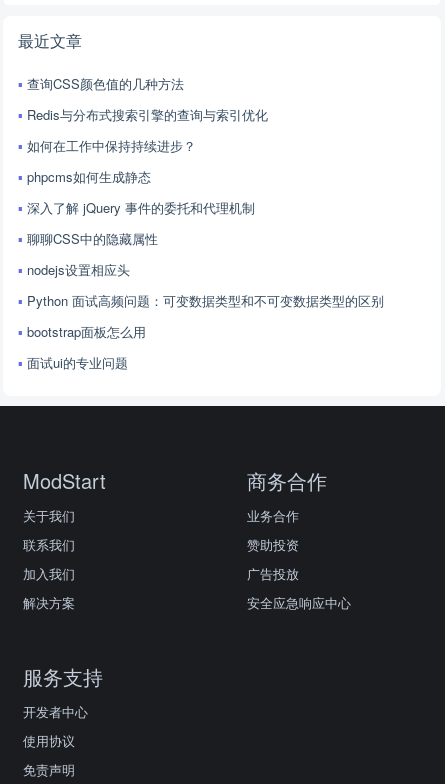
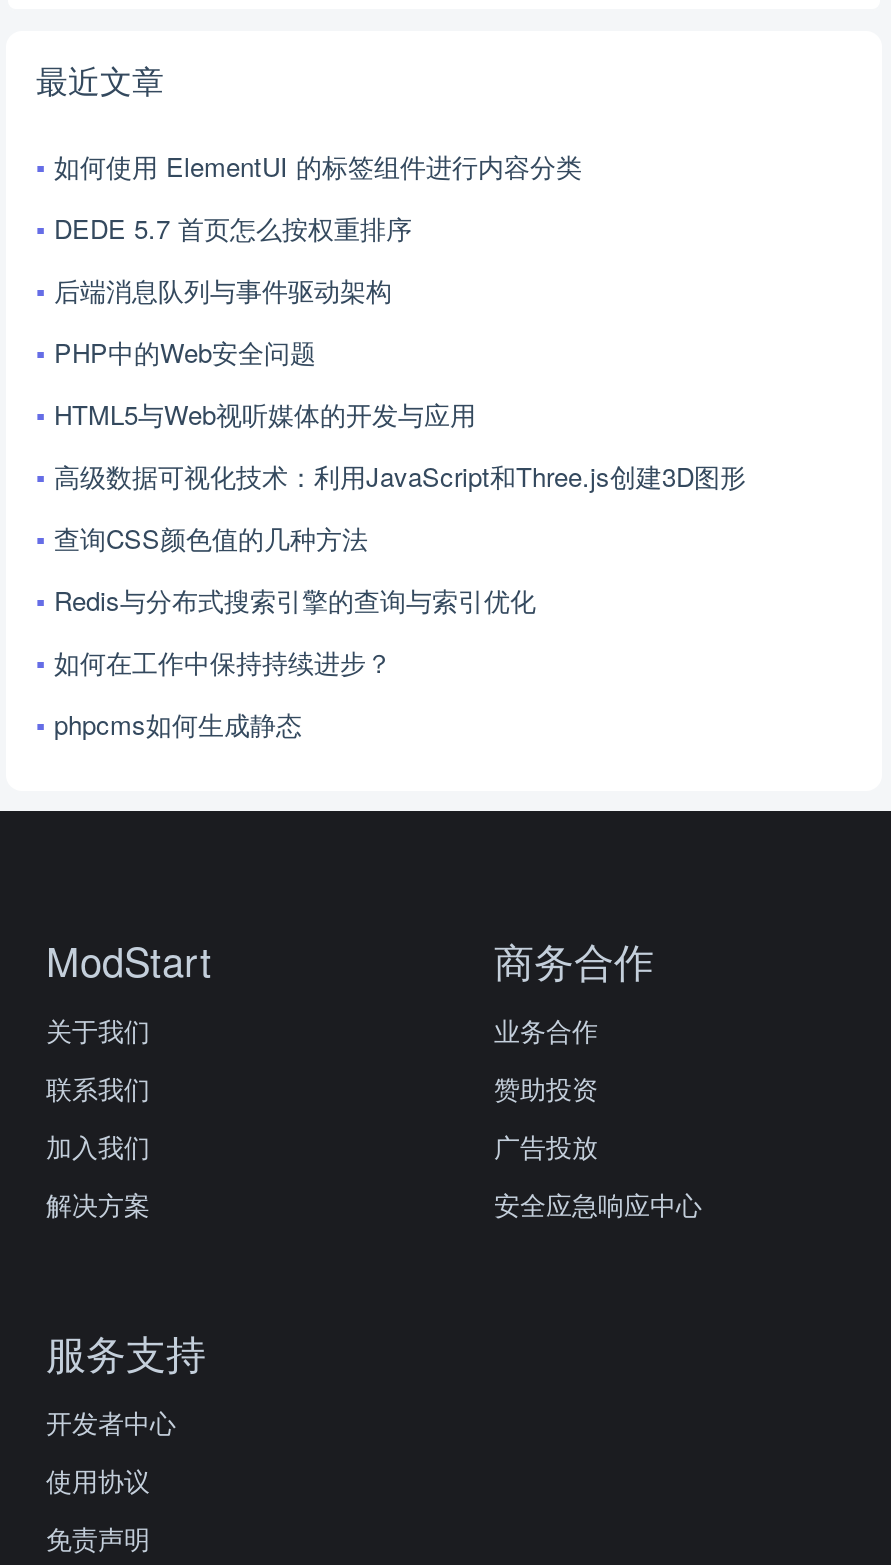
none -> [54,146,746,494] 如何使用 ElementUI 的标签组件进行内容分类 | DEDE 5.7 首页怎么按权重排序 | 后端消息队列与事件驱动架构 | PHP中的Web安全问题 | HTML5与Web视听媒体的开发与应用 | 高级数据可视化技术：利用JavaScript和Three.js创建3D图形
moved [27,73,268,185] -> [54,518,536,742]: 查询CSS颜色值的几种方法 | Redis与分布式搜索引擎的查询与索引优化 | 如何在工作中保持持续进步？ | phpcms如何生成静态
[27,197,384,371] 深入了解 jQuery 事件的委托和代理机制 | 聊聊CSS中的隐藏属性 | nodejs设置相应头 | Python 面试高频问题：可变数据类型和不可变数据类型的区别 | bootstrap面板怎么用 | 面试ui的专业问题 -> none

